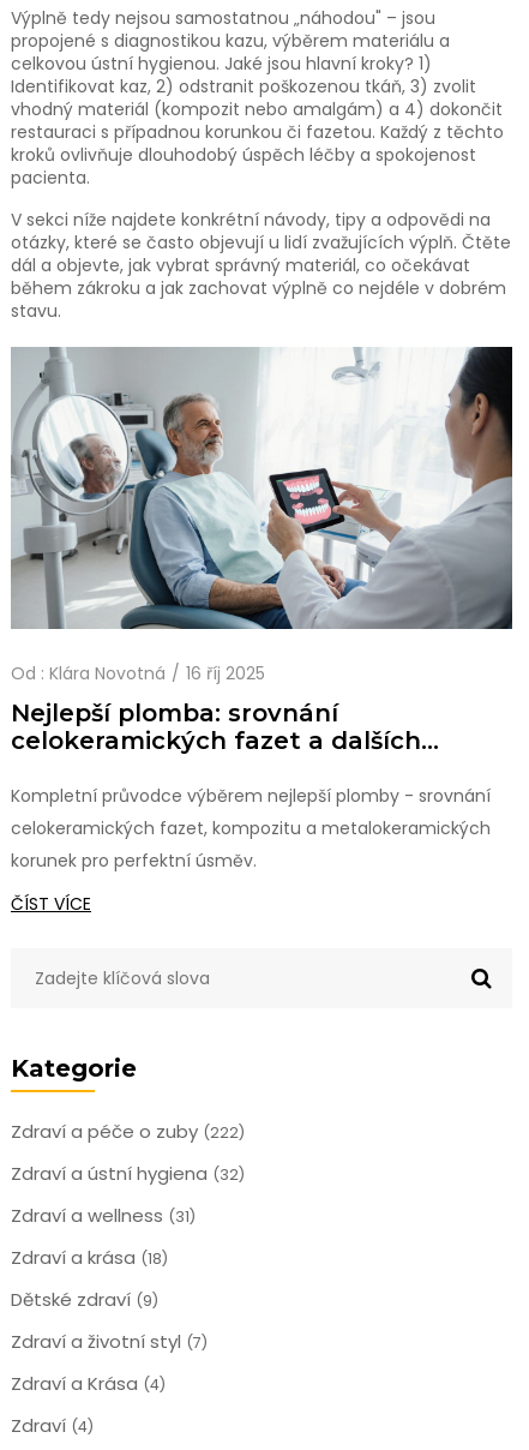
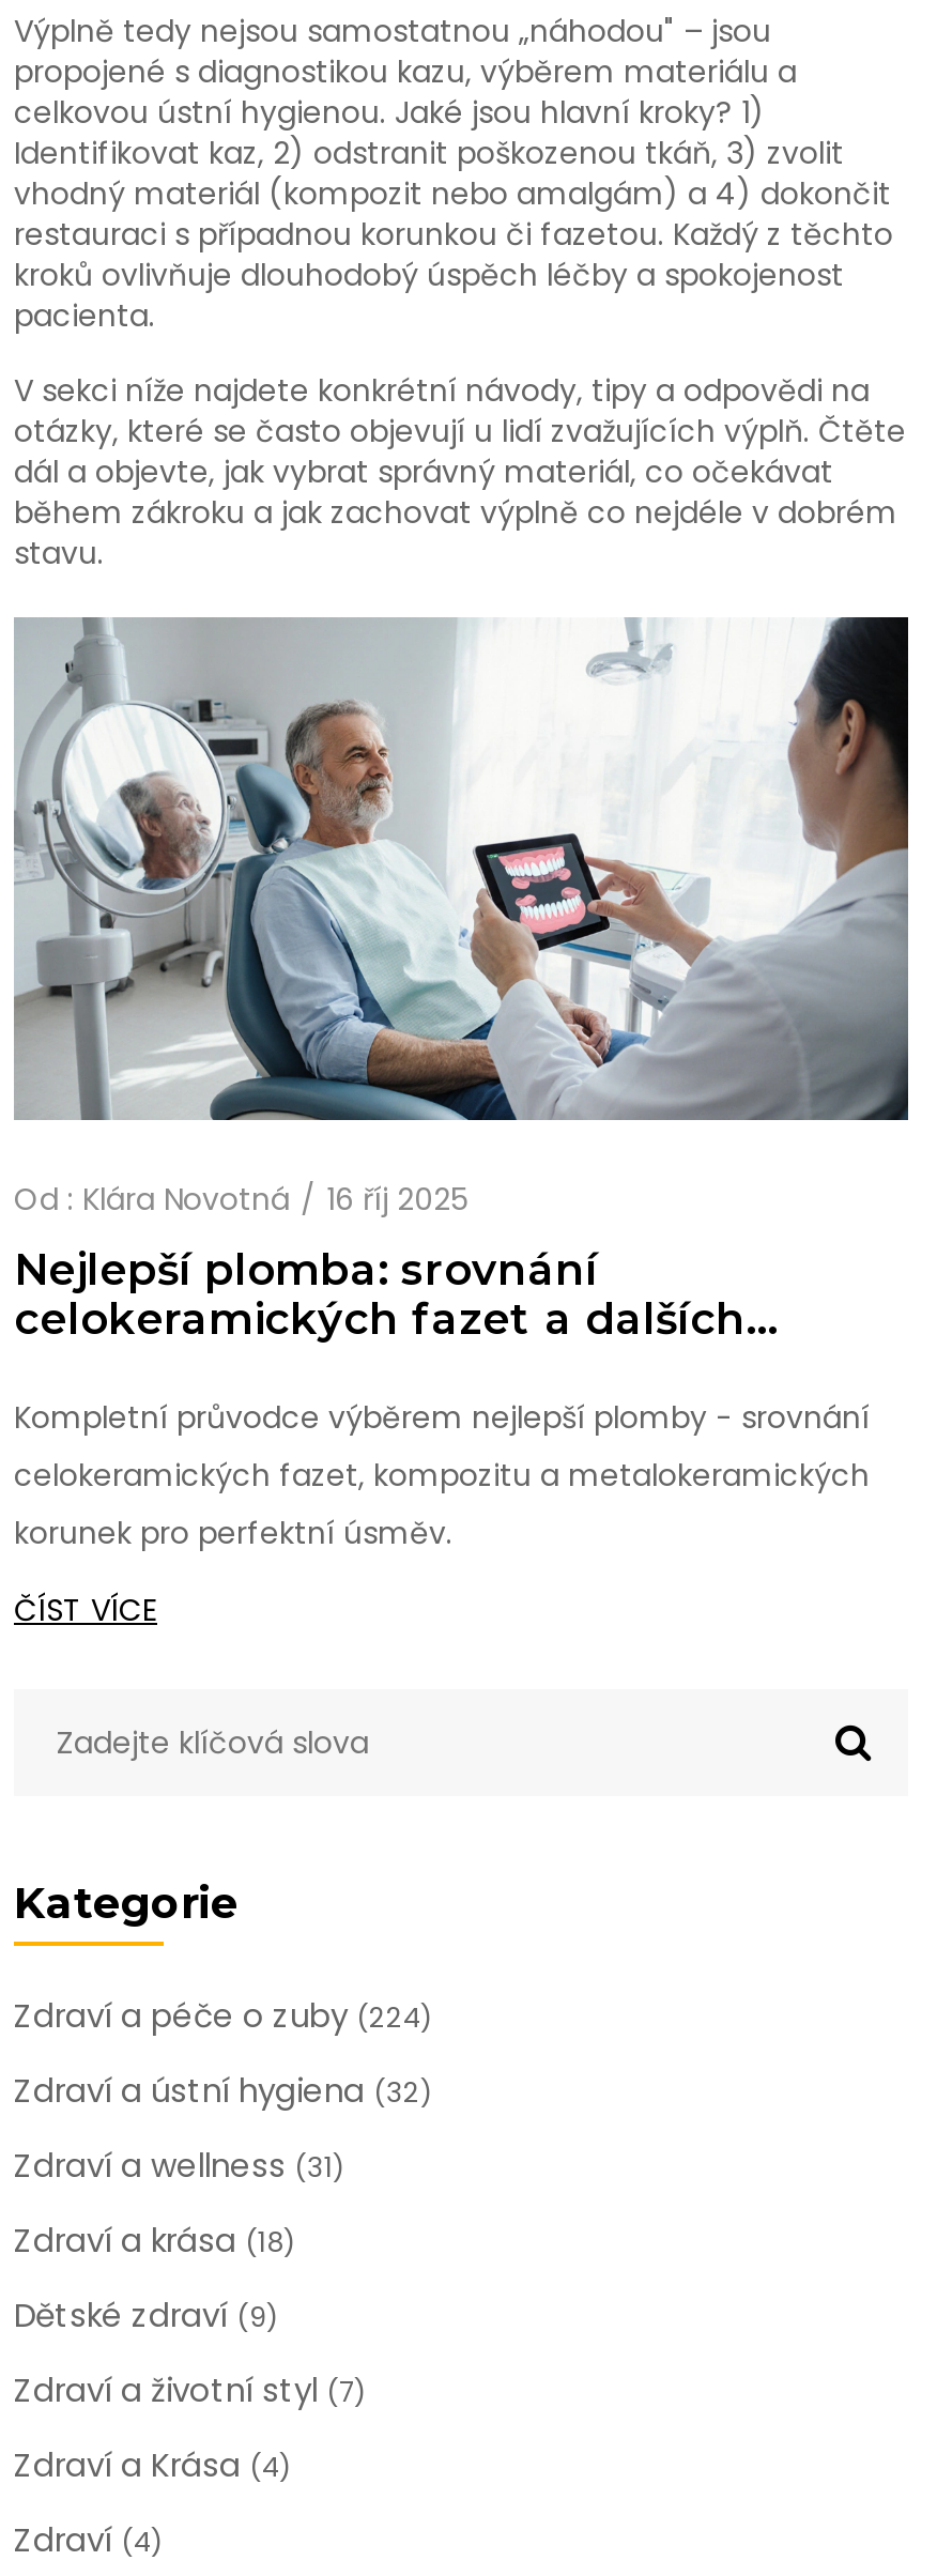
[11,1119,245,1144] Zdraví a péče o zuby (222) -> [14,1993,431,2038] Zdraví a péče o zuby (224)

